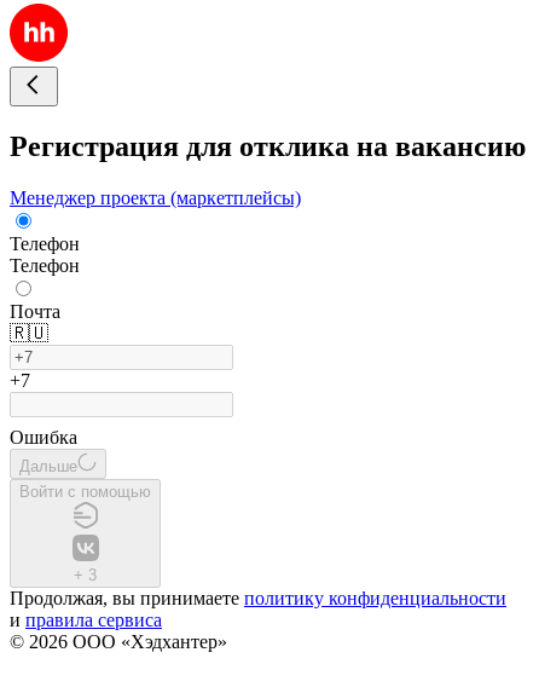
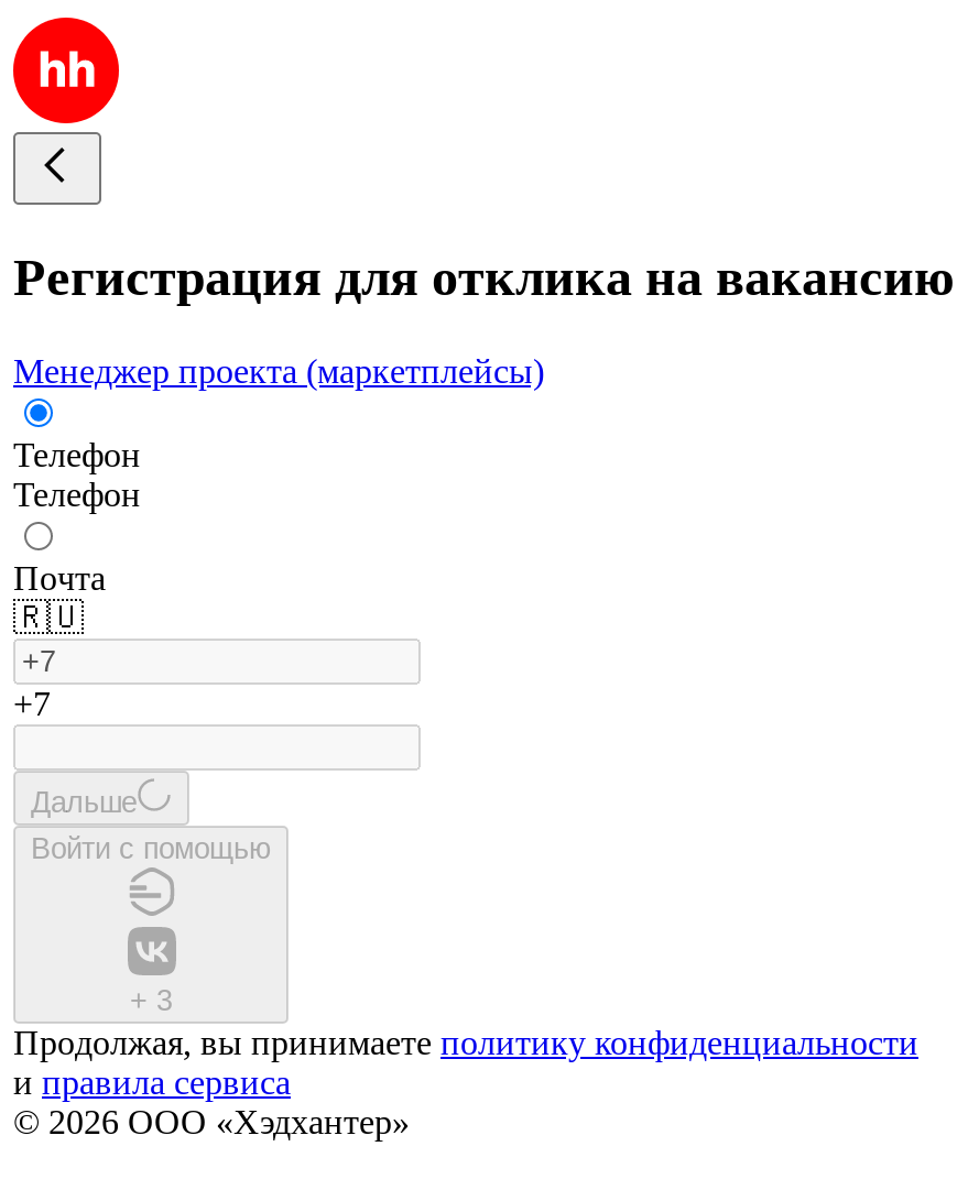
[10,427,77,447] Ошибка -> none

